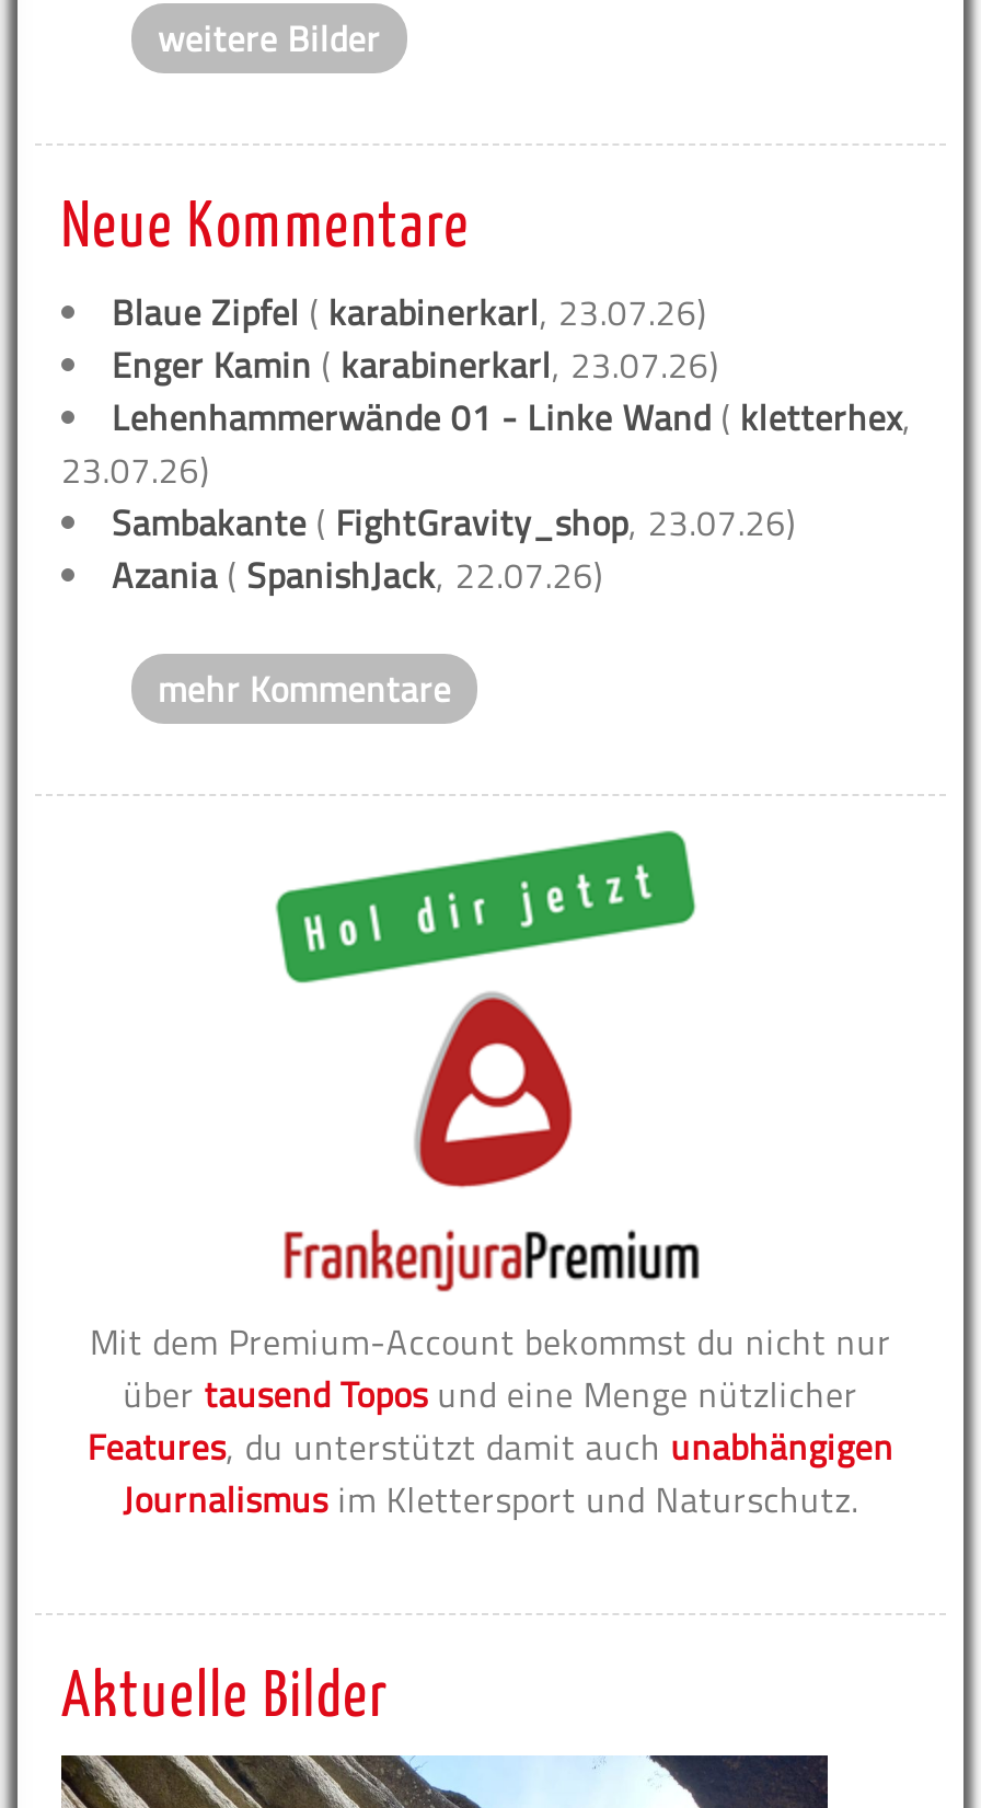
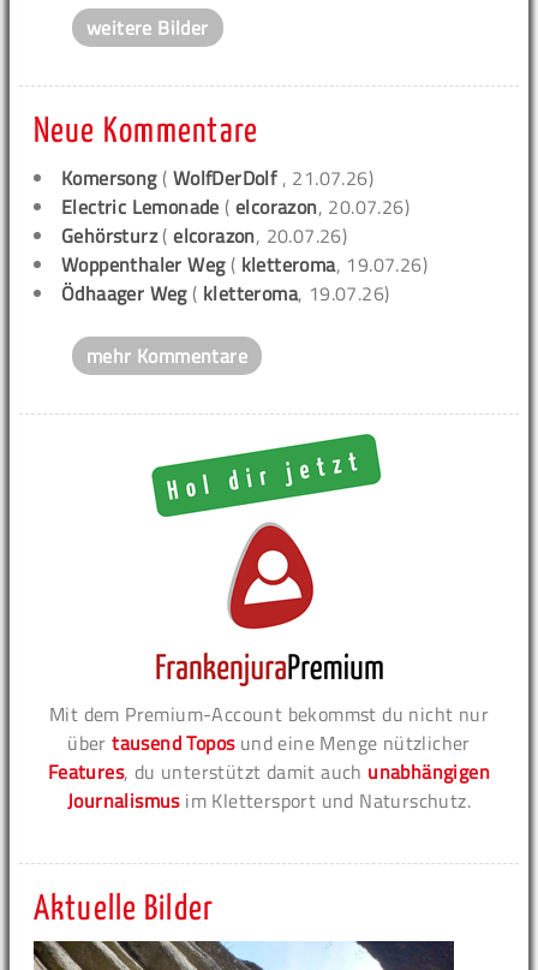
[61,285,912,600] Blaue Zipfel (karabinerkarl, 23.07.26) | Enger Kamin (karabinerkarl, 23.07.26) | Lehenhammerwände 01 - Linke Wand (kletterhex, | 23.07.26) | Sambakante (FightGravity_shop, 23.07.26) | Azania (SpanishJack, 22.07.26) -> [61,163,428,307] Komersong (WolfDerDolf, 21.07.26) | Electric Lemonade (elcorazon, 20.07.26) | Gehörsturz (elcorazon, 20.07.26) | Woppenthaler Weg (kletteroma, 19.07.26) | Ödhaager Weg (kletteroma, 19.07.26)

